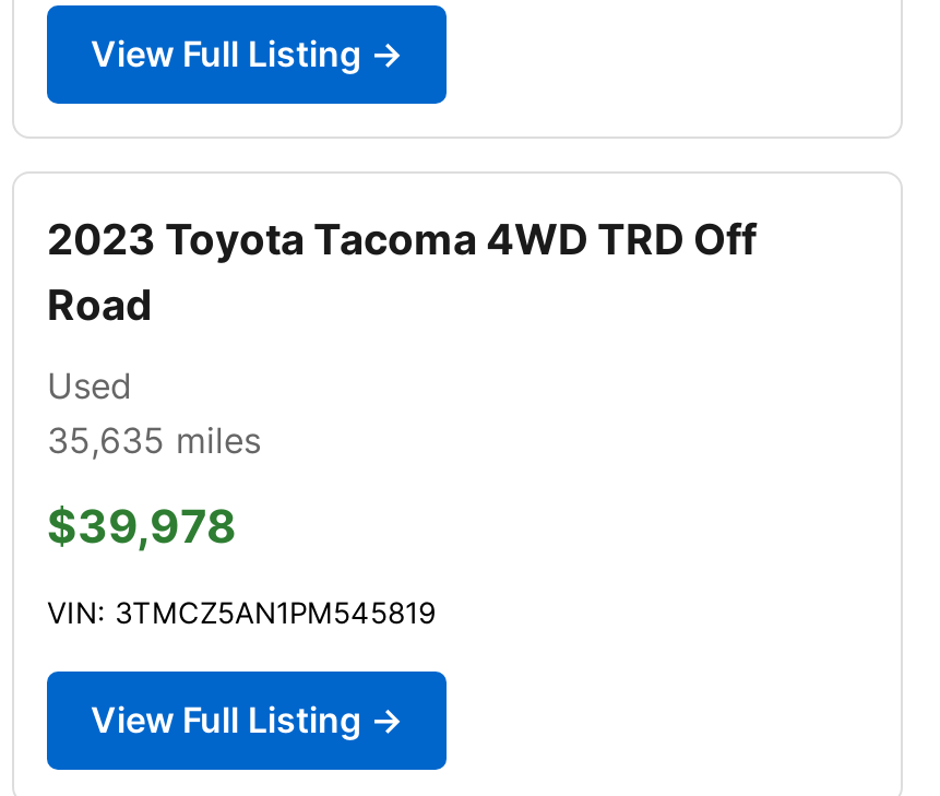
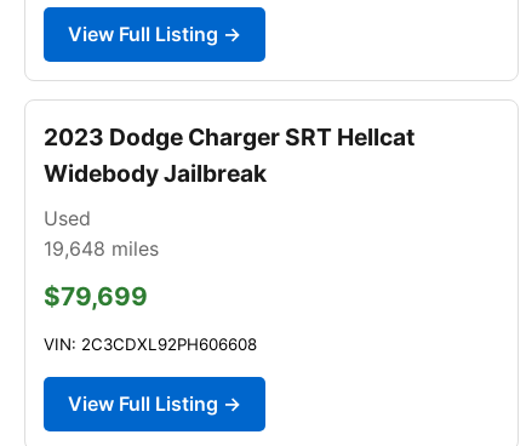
[47,213,757,331] 2023 Toyota Tacoma 4WD TRD Off | Road -> [44,122,414,188] 2023 Dodge Charger SRT Hellcat | Widebody Jailbreak
[47,418,261,462] 35,635 miles -> [44,236,159,260] 19,648 miles
[47,499,237,553] $39,978 -> [44,281,148,311] $79,699
[47,595,436,630] VIN: 3TMCZ5AN1PM545819 -> [44,334,257,354] VIN: 2C3CDXL92PH606608

